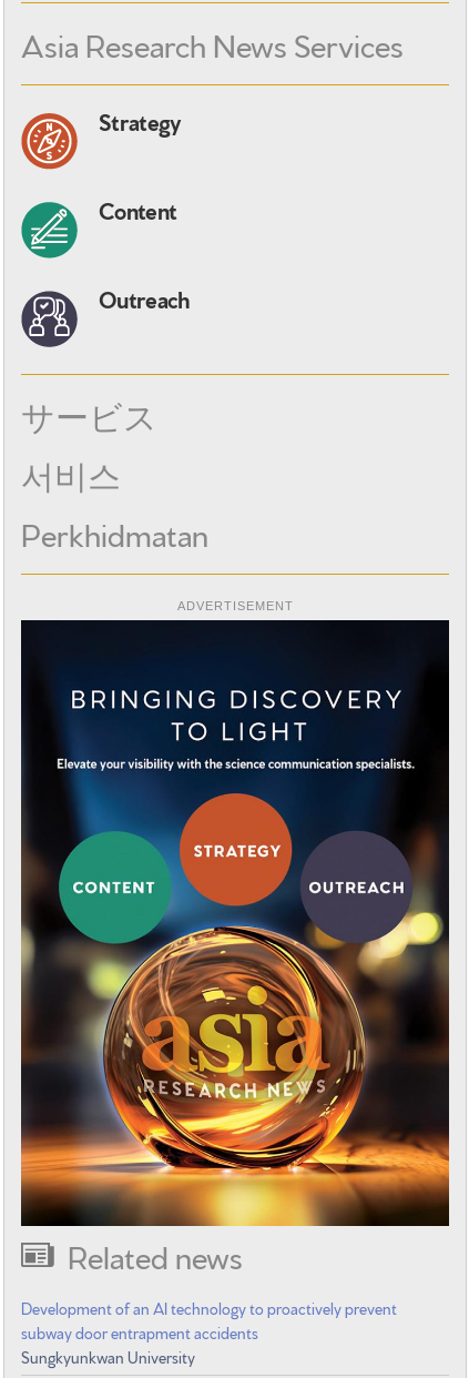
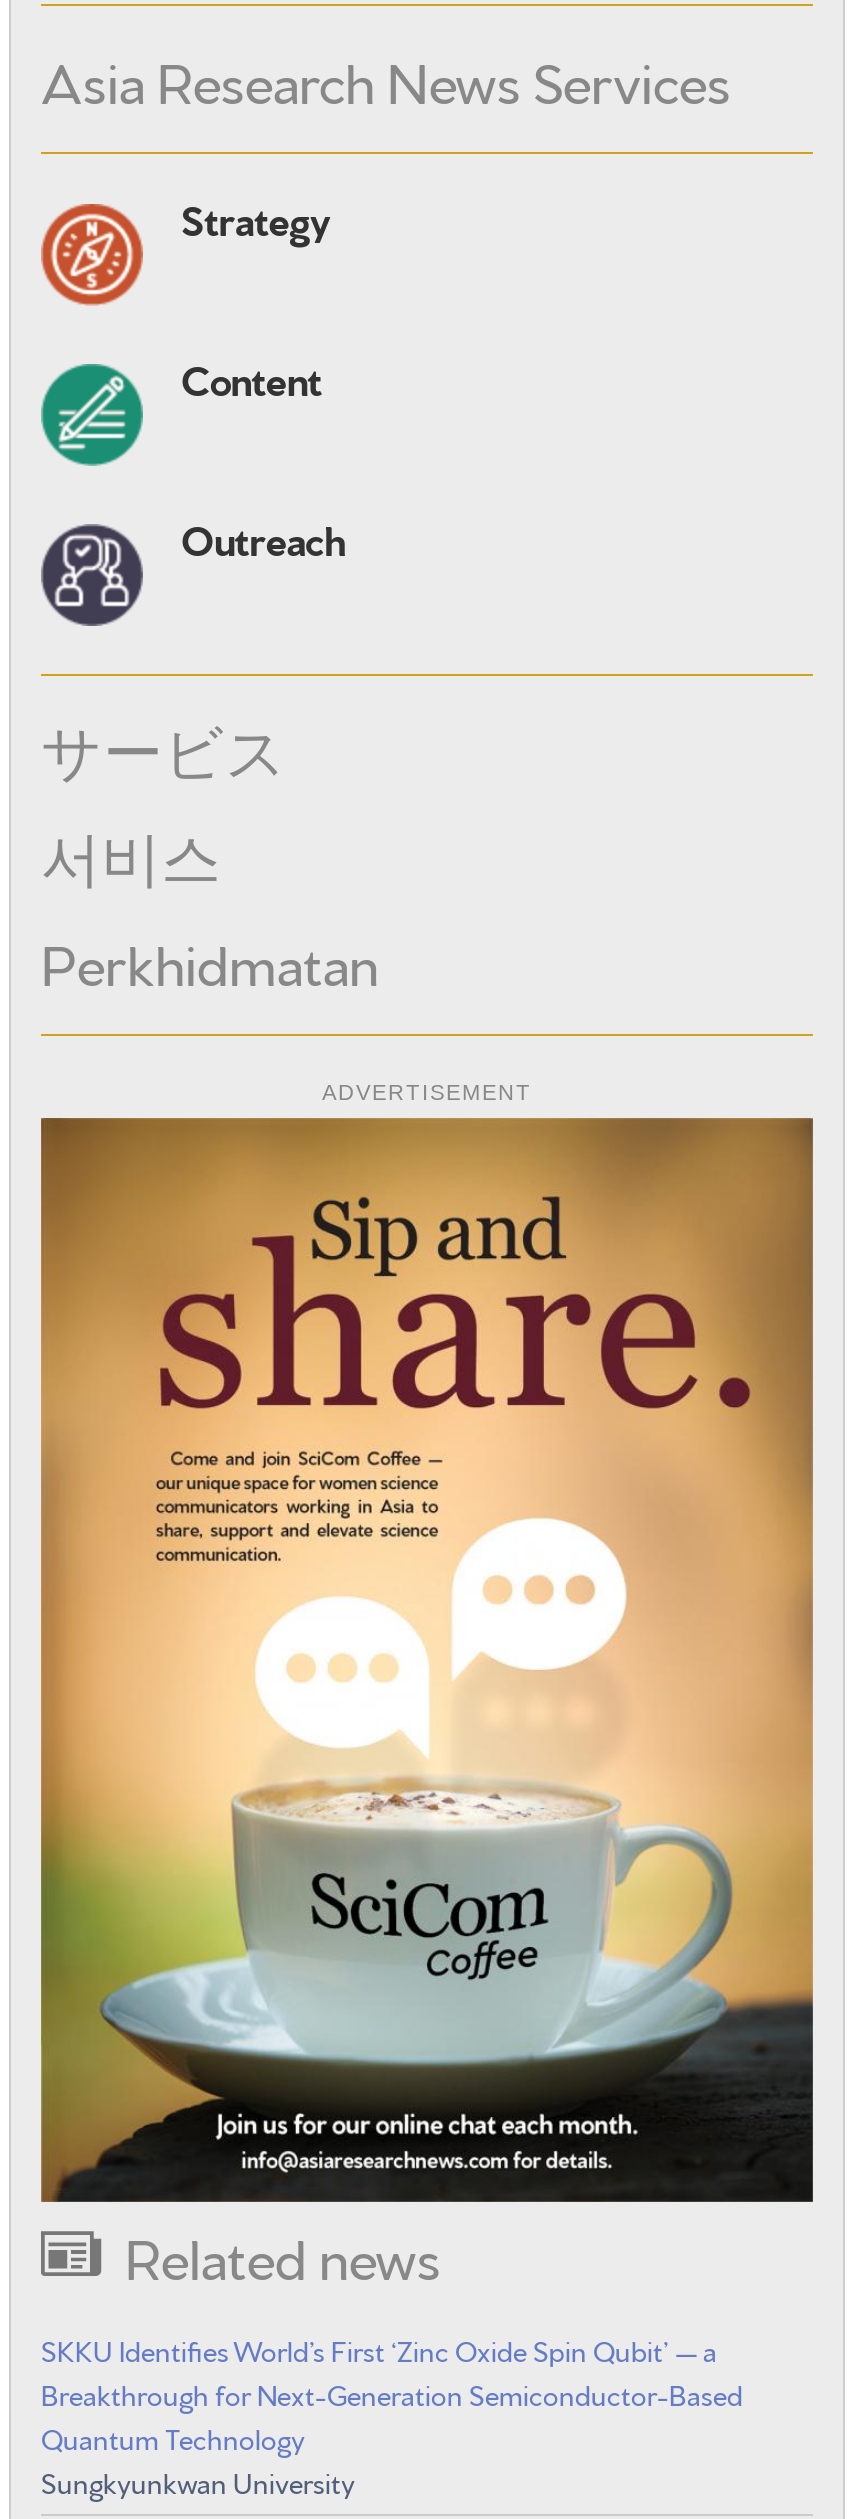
[20,619,450,1227] [image] -> [39,1116,815,2206] [image]
[21,1298,397,1343] Development of an AI technology to proactively prevent | subway door entrapment accidents -> [41,2332,743,2456] SKKU Identifies World’s First ‘Zinc Oxide Spin Qubit’ — a | Breakthrough for Next-Generation Semiconductor-Based | Quantum Technology

